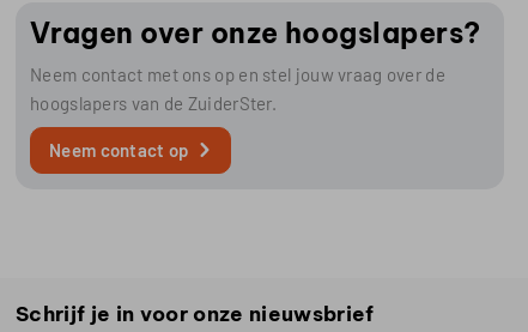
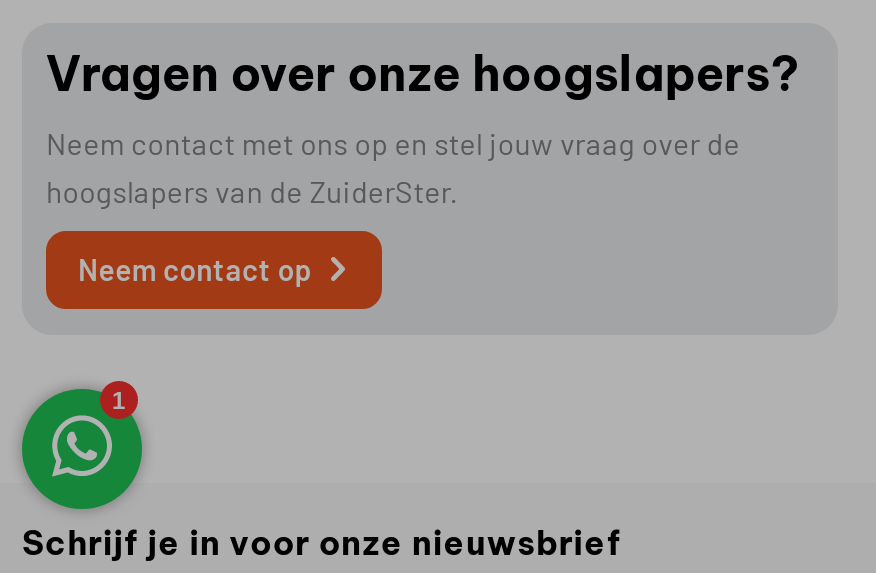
none -> [18,379,146,513] [image]

